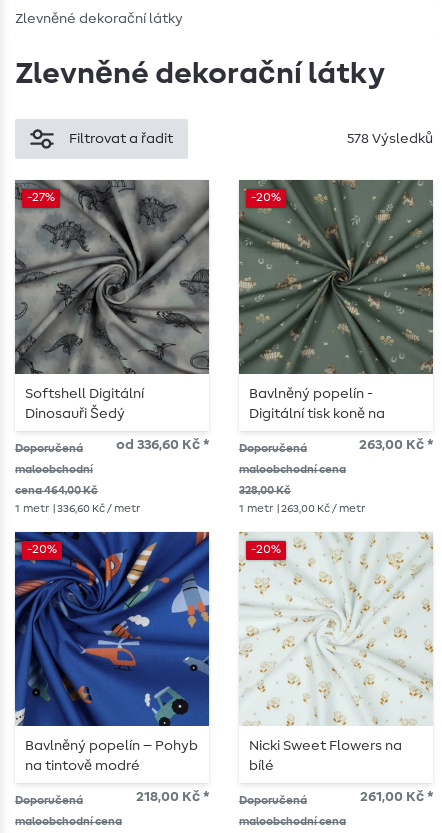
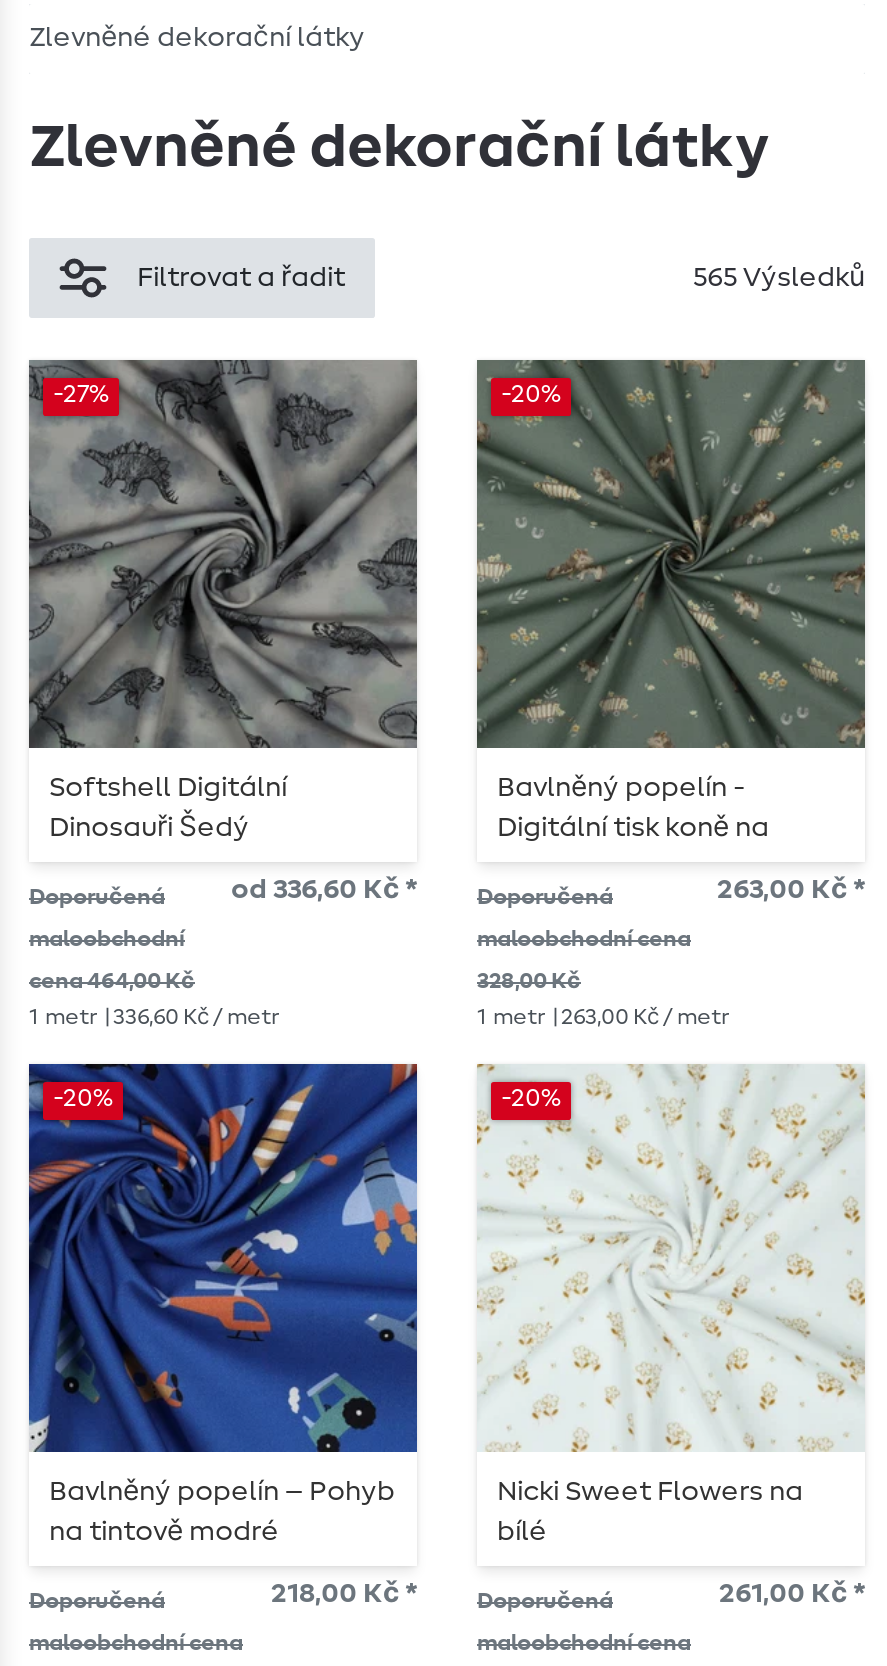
[347,132,433,146] 578 Výsledků -> [693,264,865,292] 565 Výsledků

